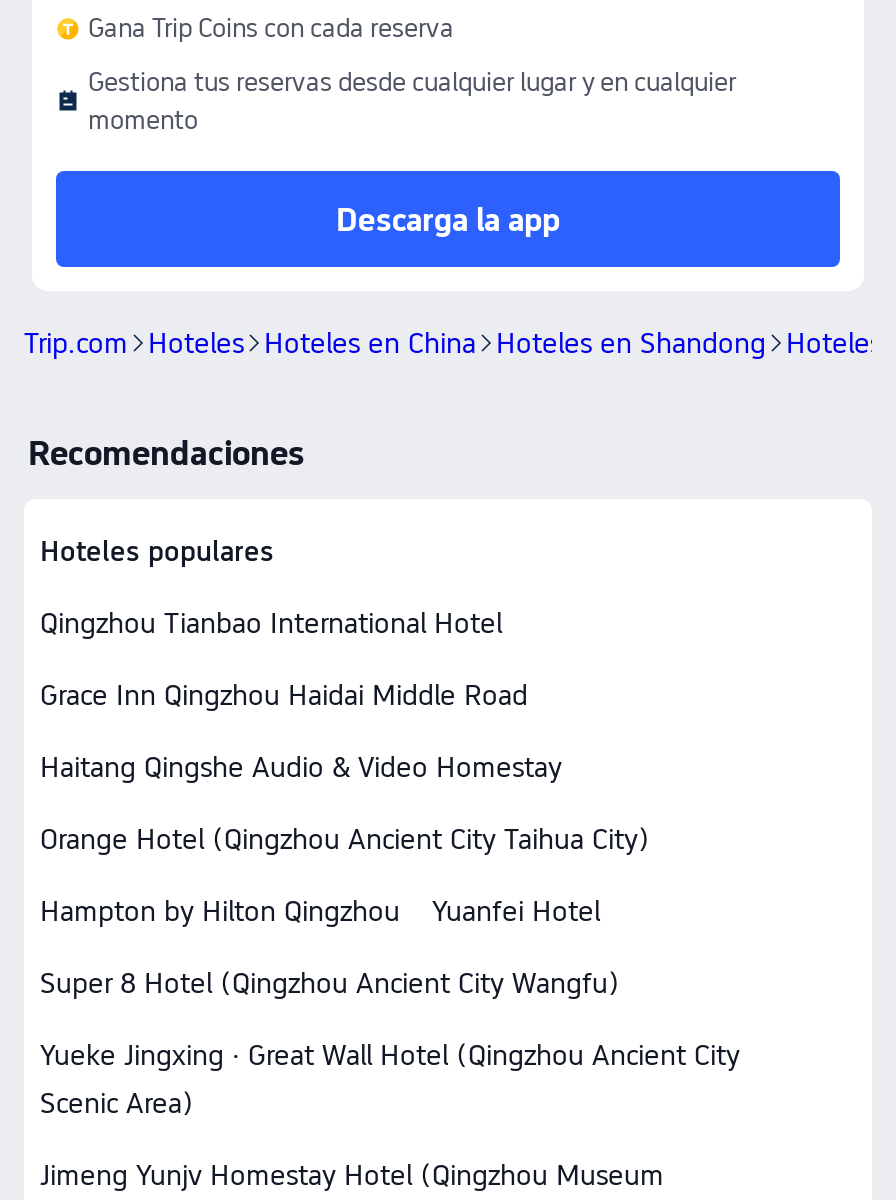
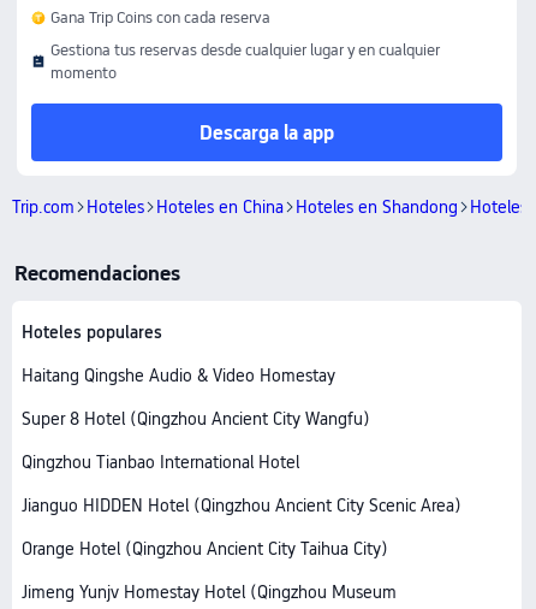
moved [40,607,502,639] -> [22,453,299,472]: Qingzhou Tianbao International Hotel
[40,679,528,711] Grace Inn Qingzhou Haidai Middle Road -> none
moved [40,823,650,855] -> [22,539,388,558]: Orange Hotel (Qingzhou Ancient City Taihua City)
[40,895,600,927] Hampton by Hilton Qingzhou | Yuanfei Hotel -> none
moved [40,967,620,999] -> [22,409,370,428]: Super 8 Hotel (Qingzhou Ancient City Wangfu)
[40,1039,740,1119] Yueke Jingxing · Great Wall Hotel (Qingzhou Ancient City | Scenic Area) -> [22,496,461,515] Jianguo HIDDEN Hotel (Qingzhou Ancient City Scenic Area)

